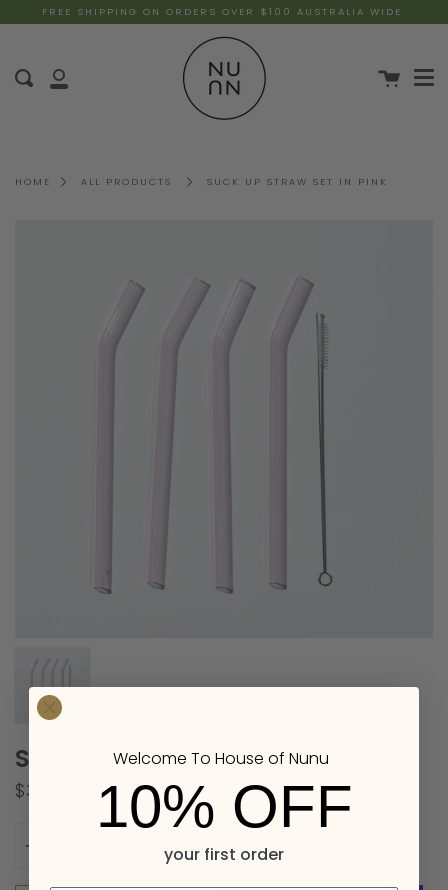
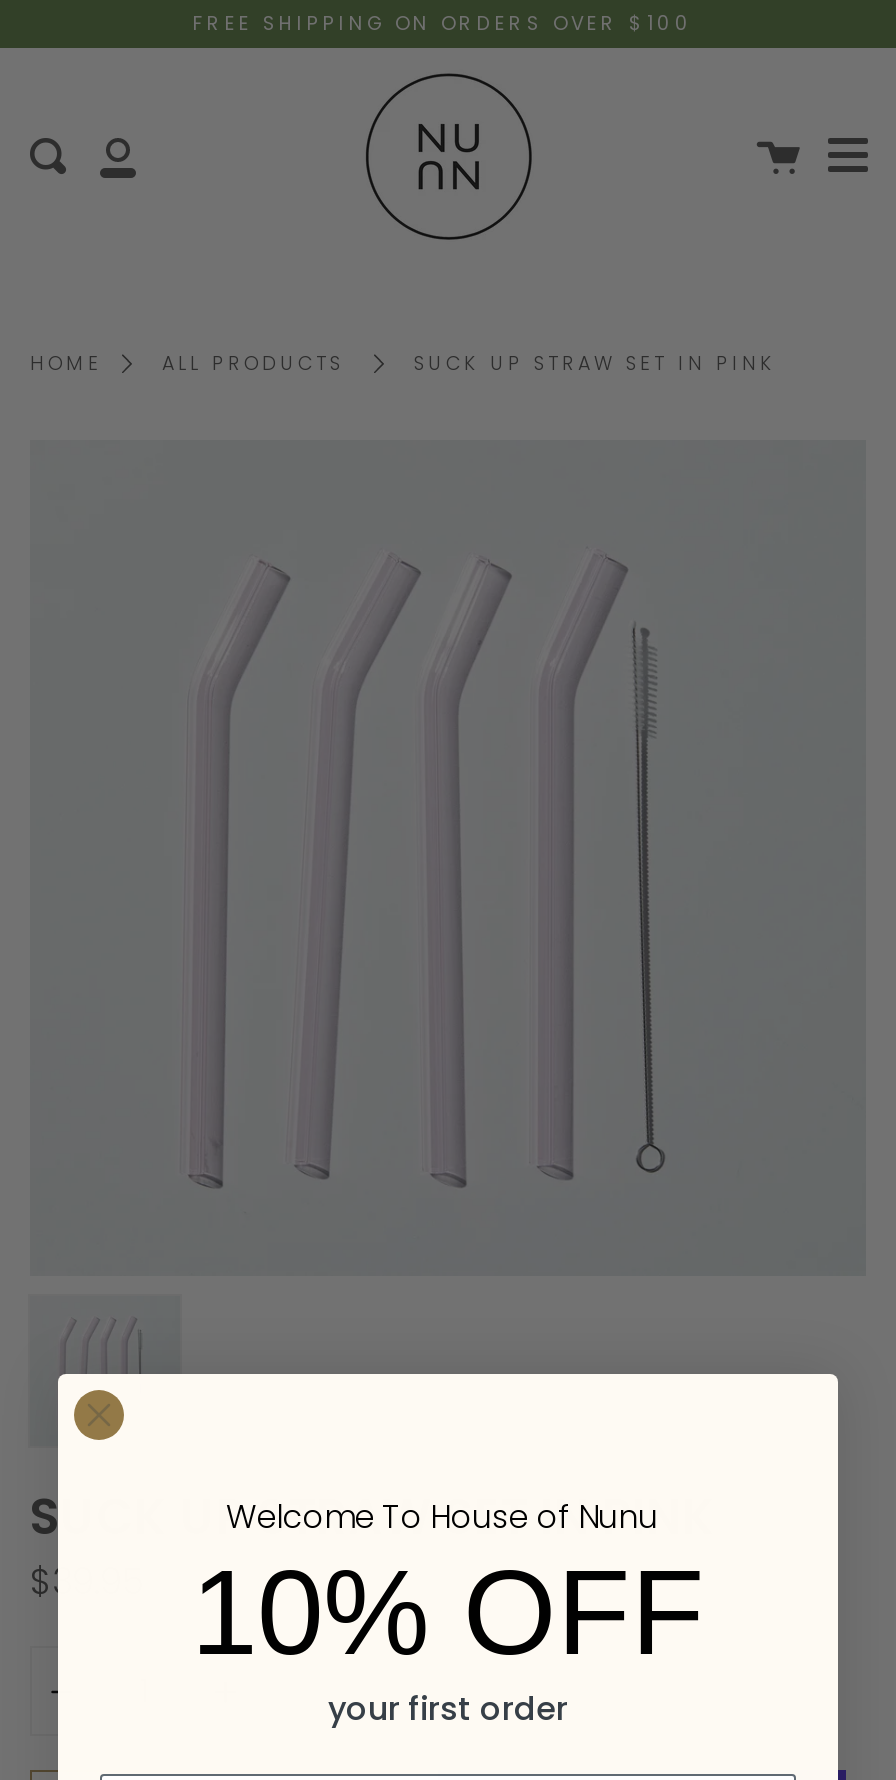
[41,5,401,18] FREE SHIPPING ON ORDERS OVER $100 AUSTRALIA WIDE -> [193,10,693,36] FREE SHIPPING ON ORDERS OVER $100

